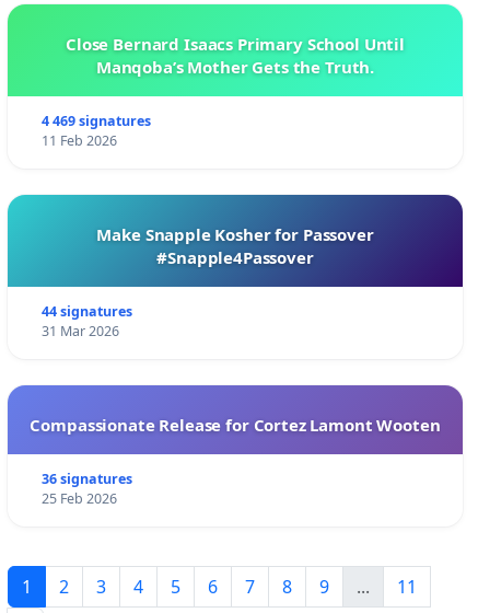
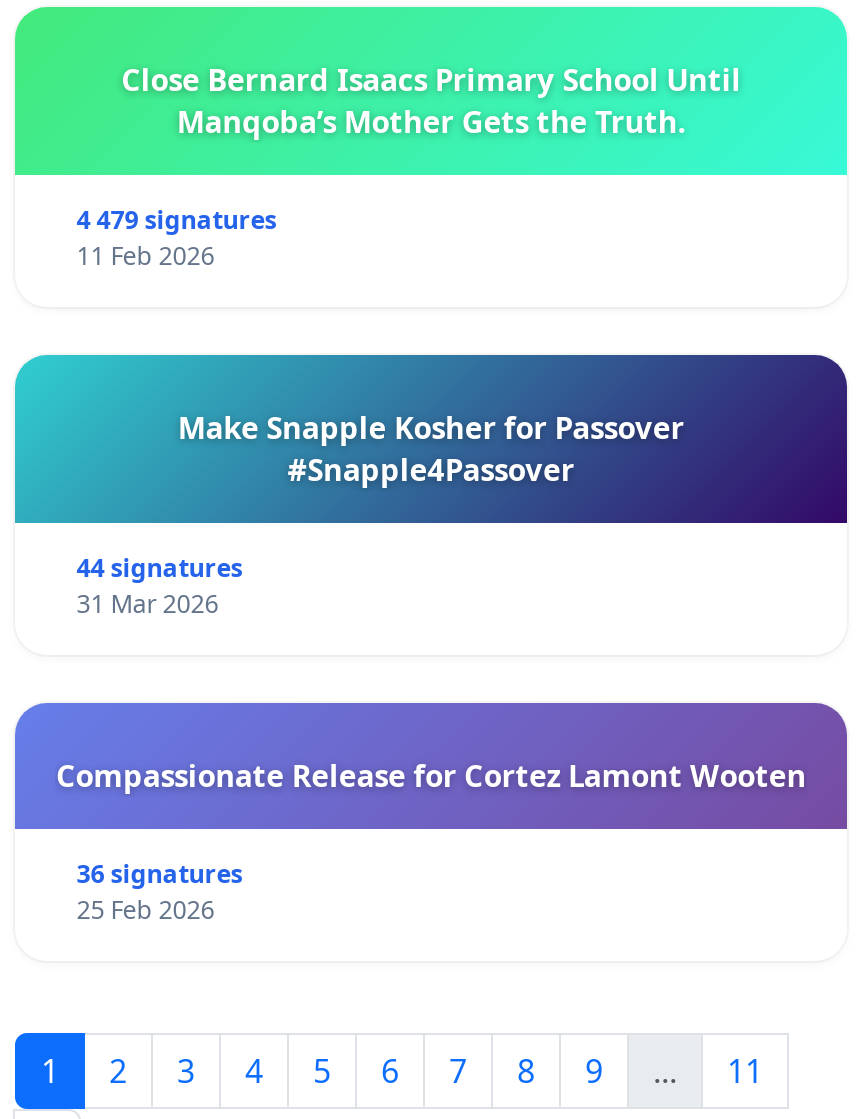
[41,112,151,130] 4 469 signatures -> [77,203,277,237] 4 479 signatures

